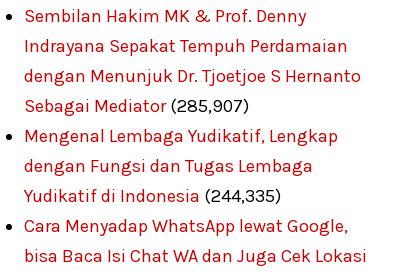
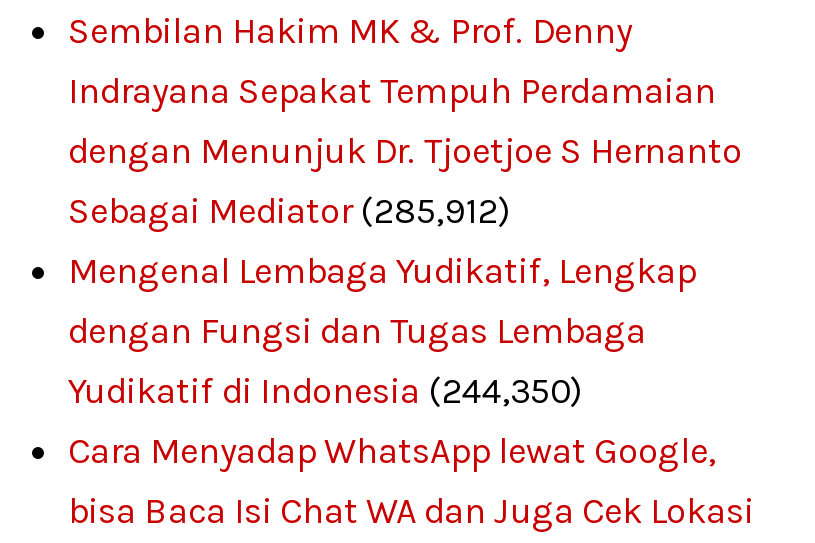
[24,95,249,117] Sebagai Mediator (285,907) -> [68,188,510,232] Sebagai Mediator (285,912)
[24,185,281,207] Yudikatif di Indonesia (244,335) -> [68,368,582,412] Yudikatif di Indonesia (244,350)

